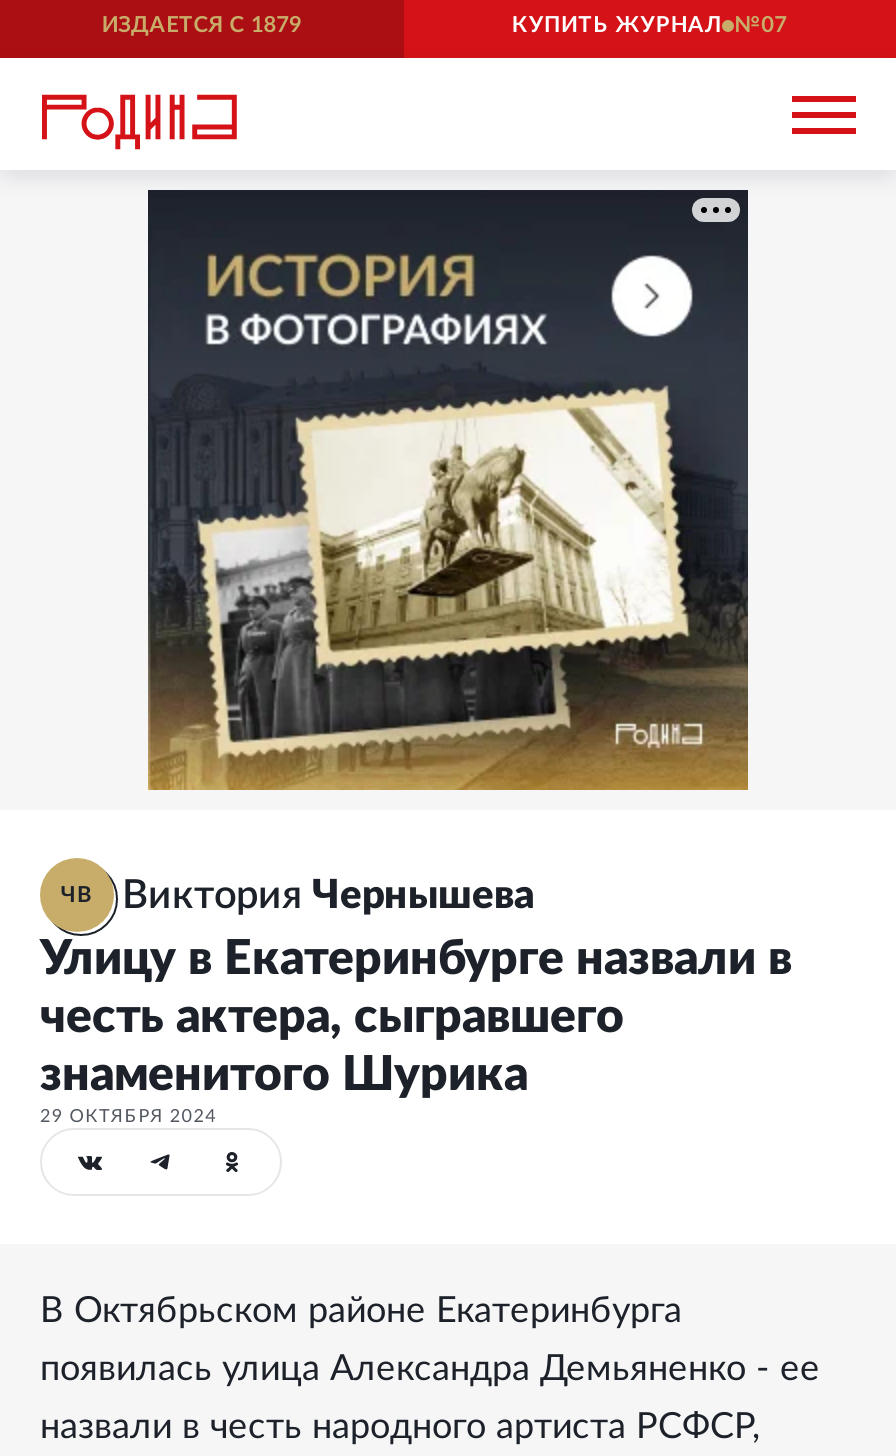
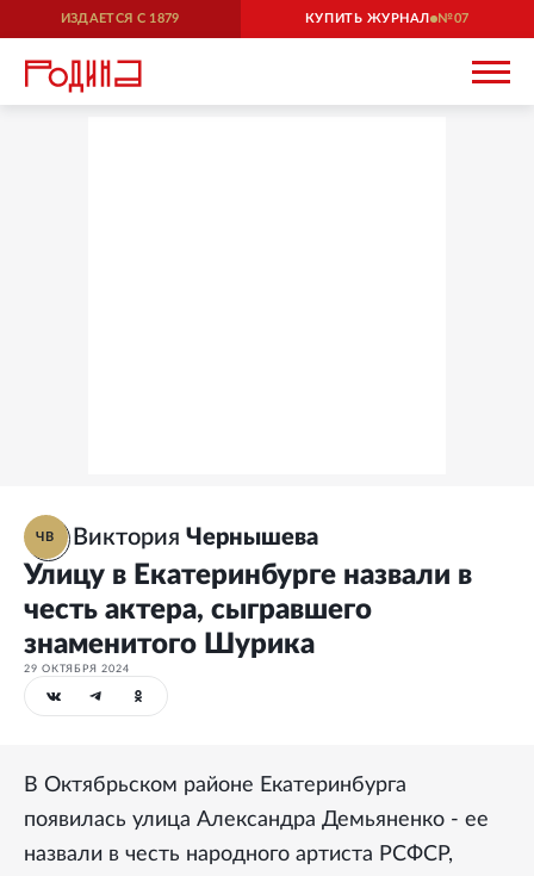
[146,188,750,792] [image] -> none

